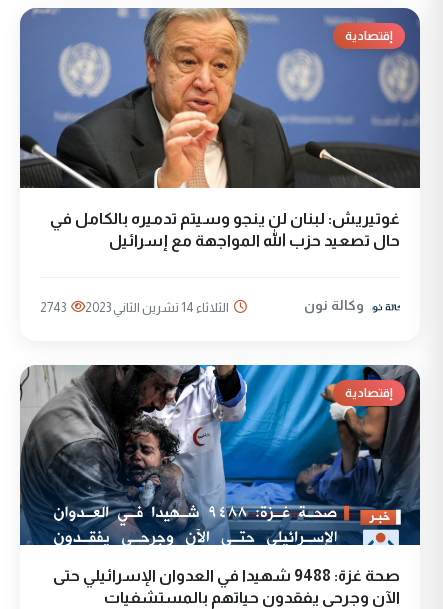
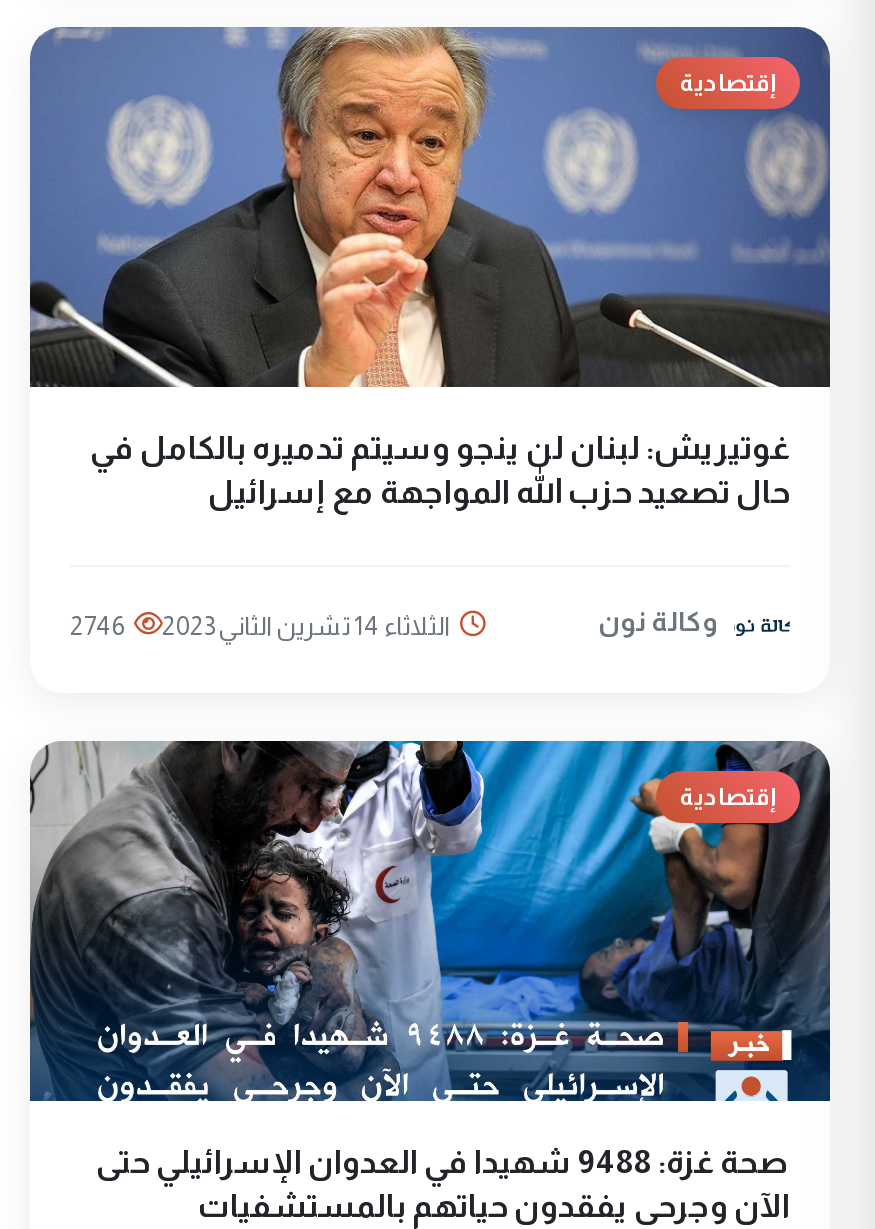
[40,299,66,314] 2743 -> [70,610,124,640] 2746

